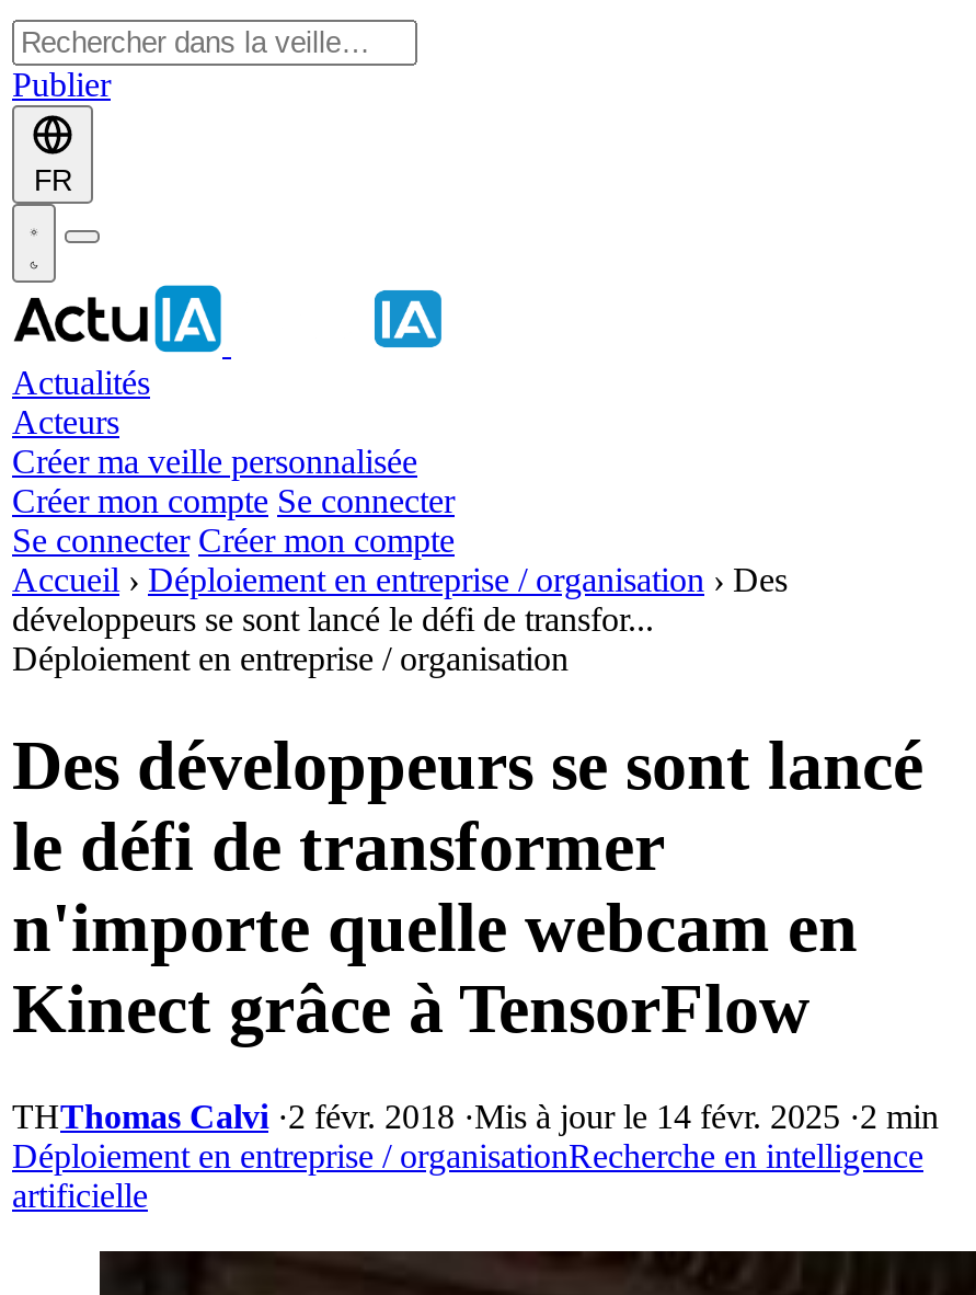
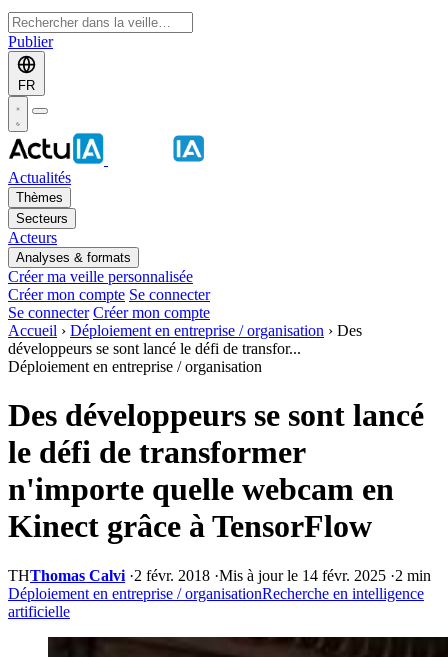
none -> [16,190,68,226] Thèmes | Secteurs
none -> [16,250,131,265] Analyses & formats

